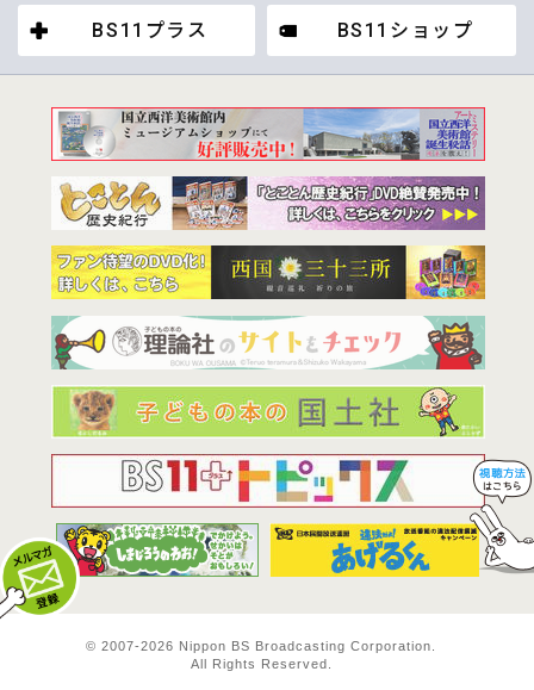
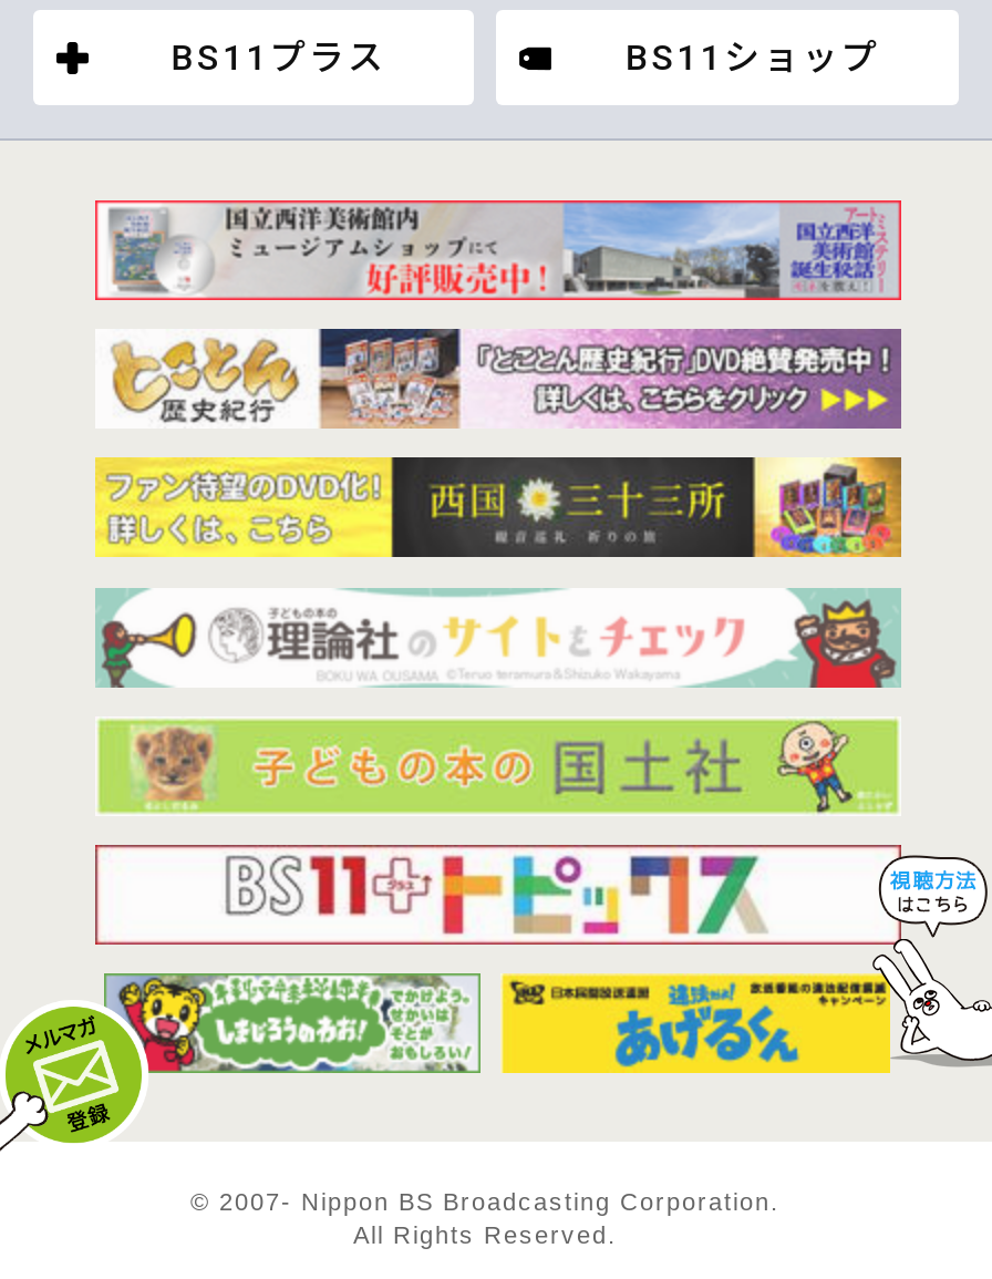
[86,639,436,653] © 2007- 2026 Nippon BS Broadcasting Corporation. -> [190,1189,779,1215] © 2007- Nippon BS Broadcasting Corporation.

